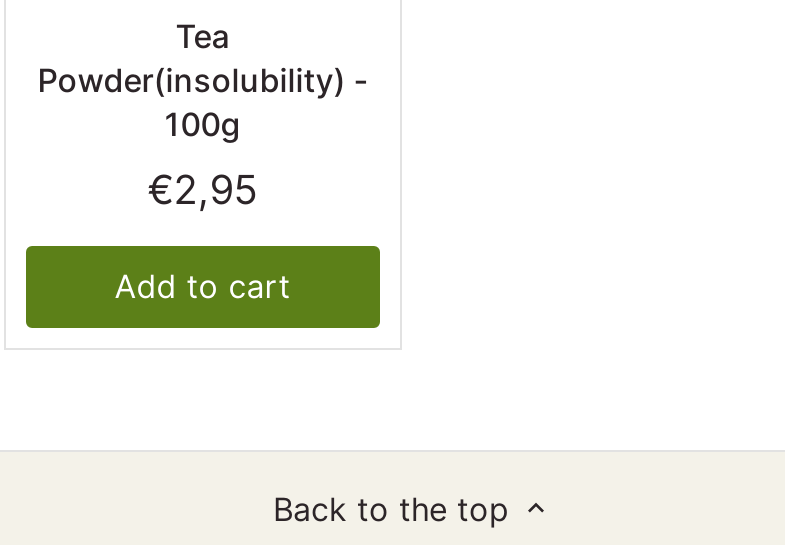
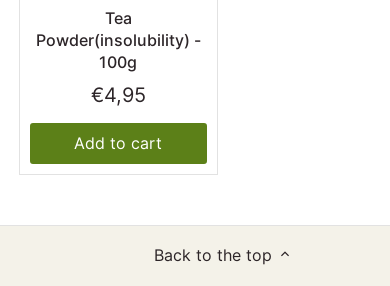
[148,165,258,213] €2,95 -> [91,83,146,107] €4,95

